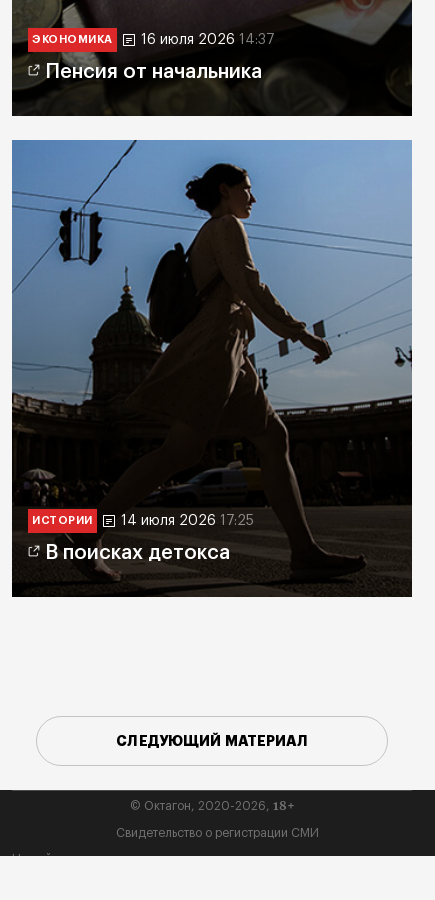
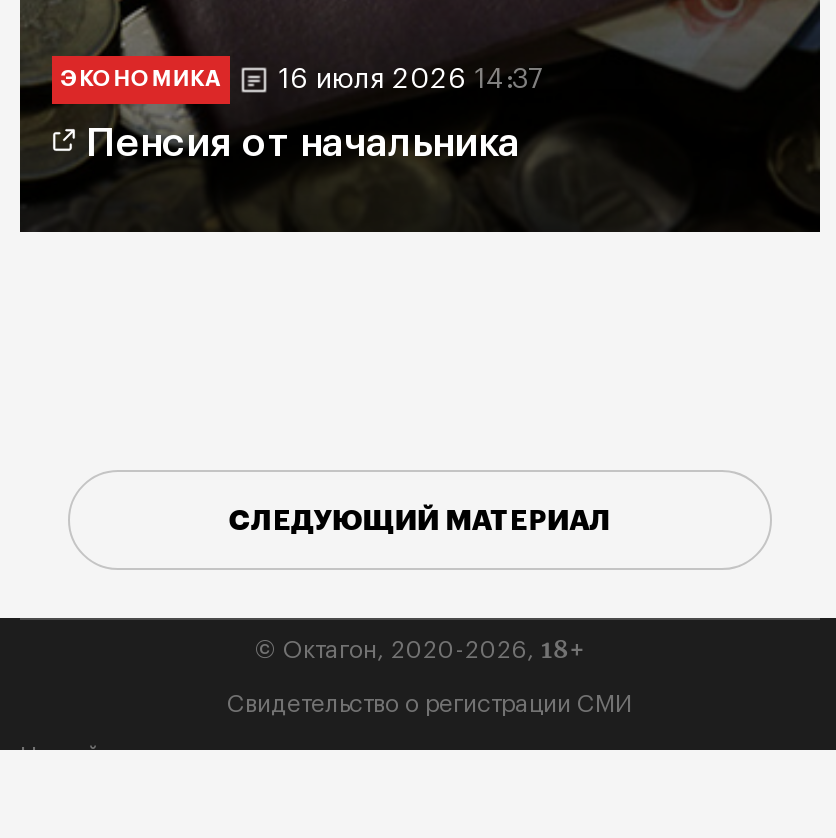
[11,139,413,596] [image] | ИСТОРИИ | 14 июля 2026 17:25 | В поисках детокса -> none

